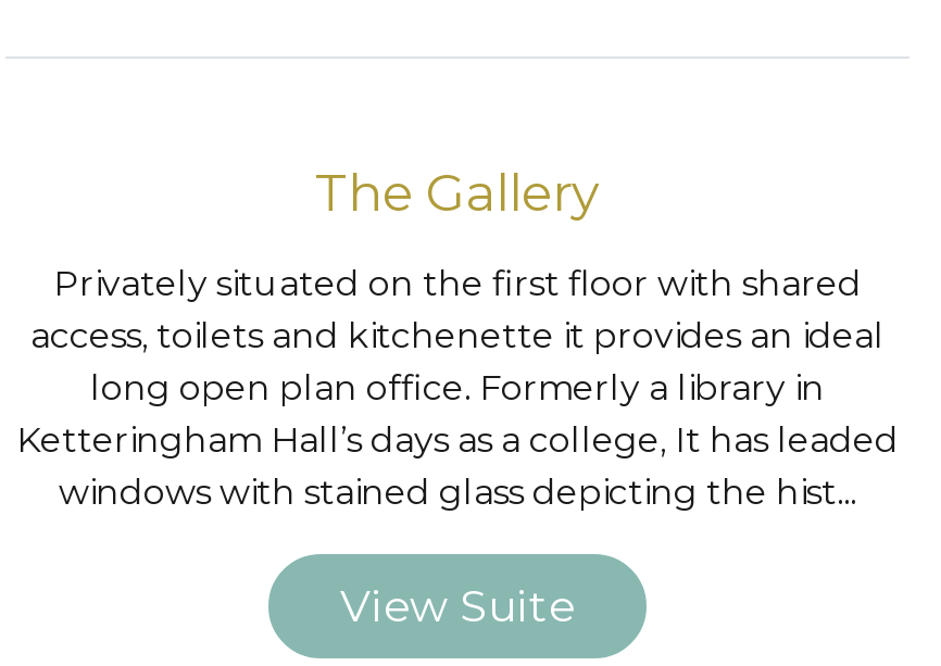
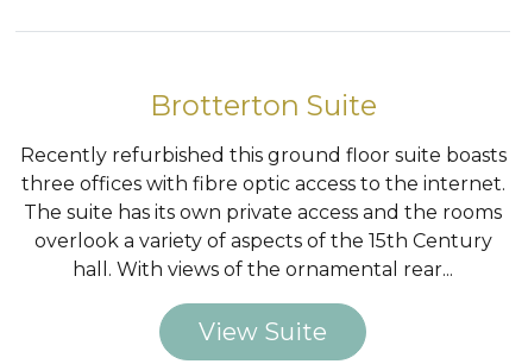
[315,161,600,224] The Gallery -> [149,88,376,123] Brotterton Suite
[16,264,899,513] Privately situated on the first floor with shared | access, toilets and kitchenette it provides an ideal | long open plan office. Formerly a library in | Ketteringham Hall’s days as a college, It has leaded | windows with stained glass depicting the hist... -> [20,144,506,281] Recently refurbished this ground floor suite boasts | three offices with fibre optic access to the internet. | The suite has its own private access and the rooms | overlook a variety of aspects of the 15th Century | hall. With views of the ornamental rear...

